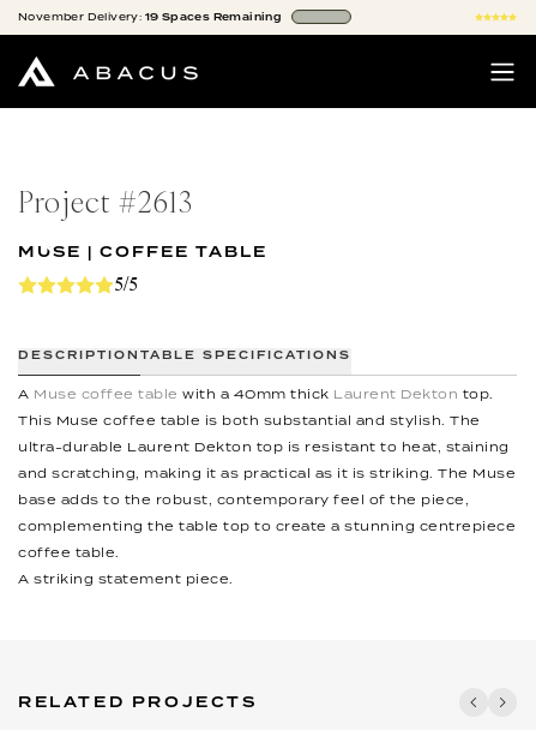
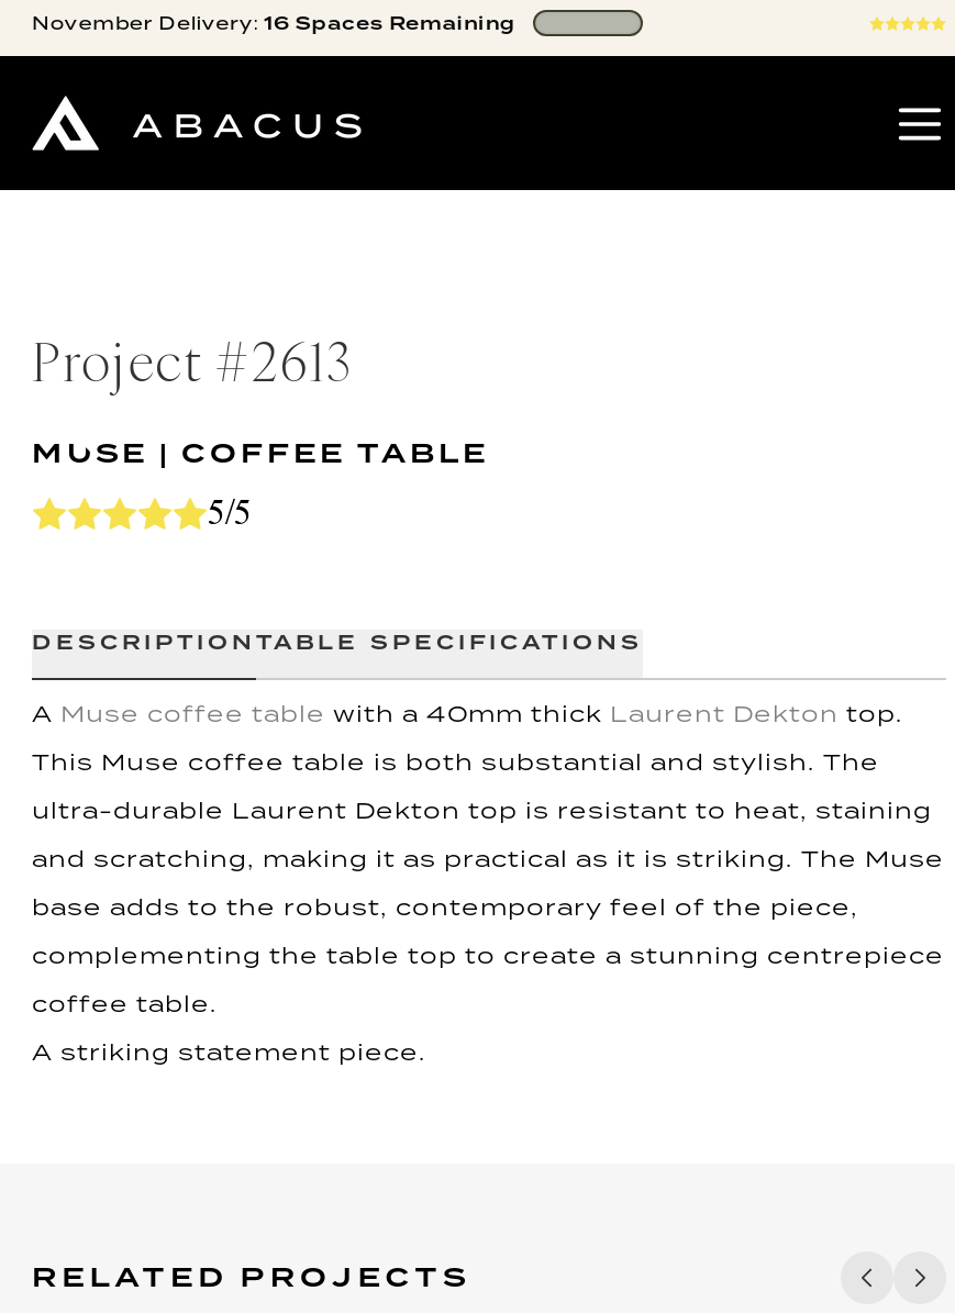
[18,11,282,23] November Delivery: 19 Spaces Remaining -> [32,12,516,34] November Delivery: 16 Spaces Remaining

